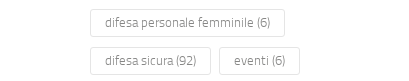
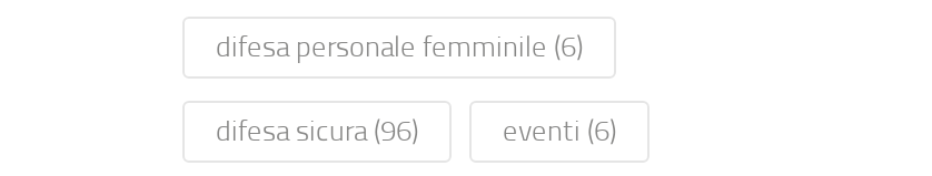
[105,51,196,69] difesa sicura(92) -> [216,110,418,150] difesa sicura(96)

